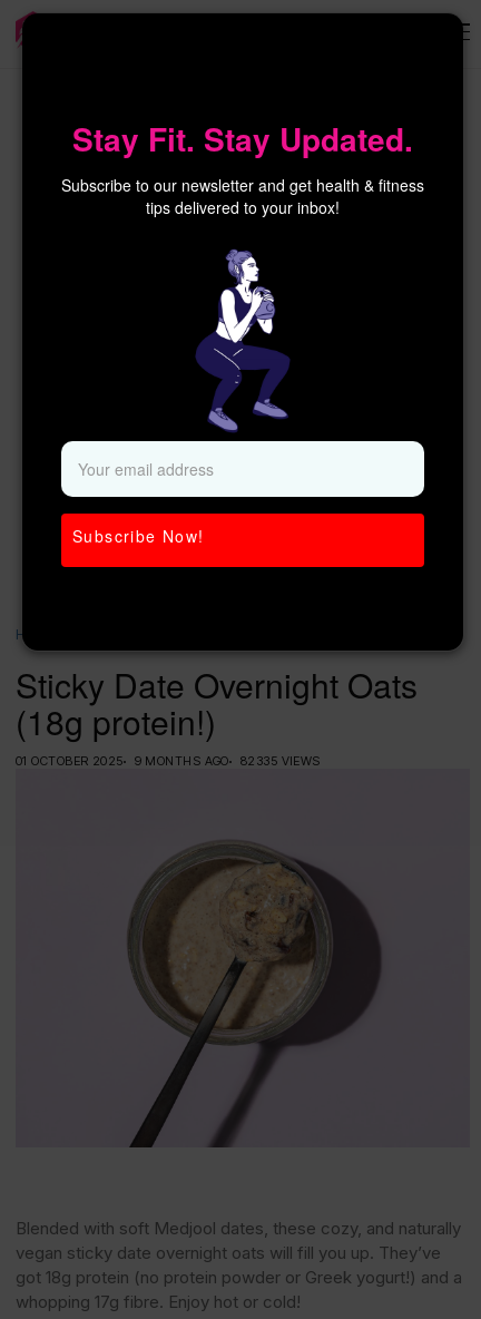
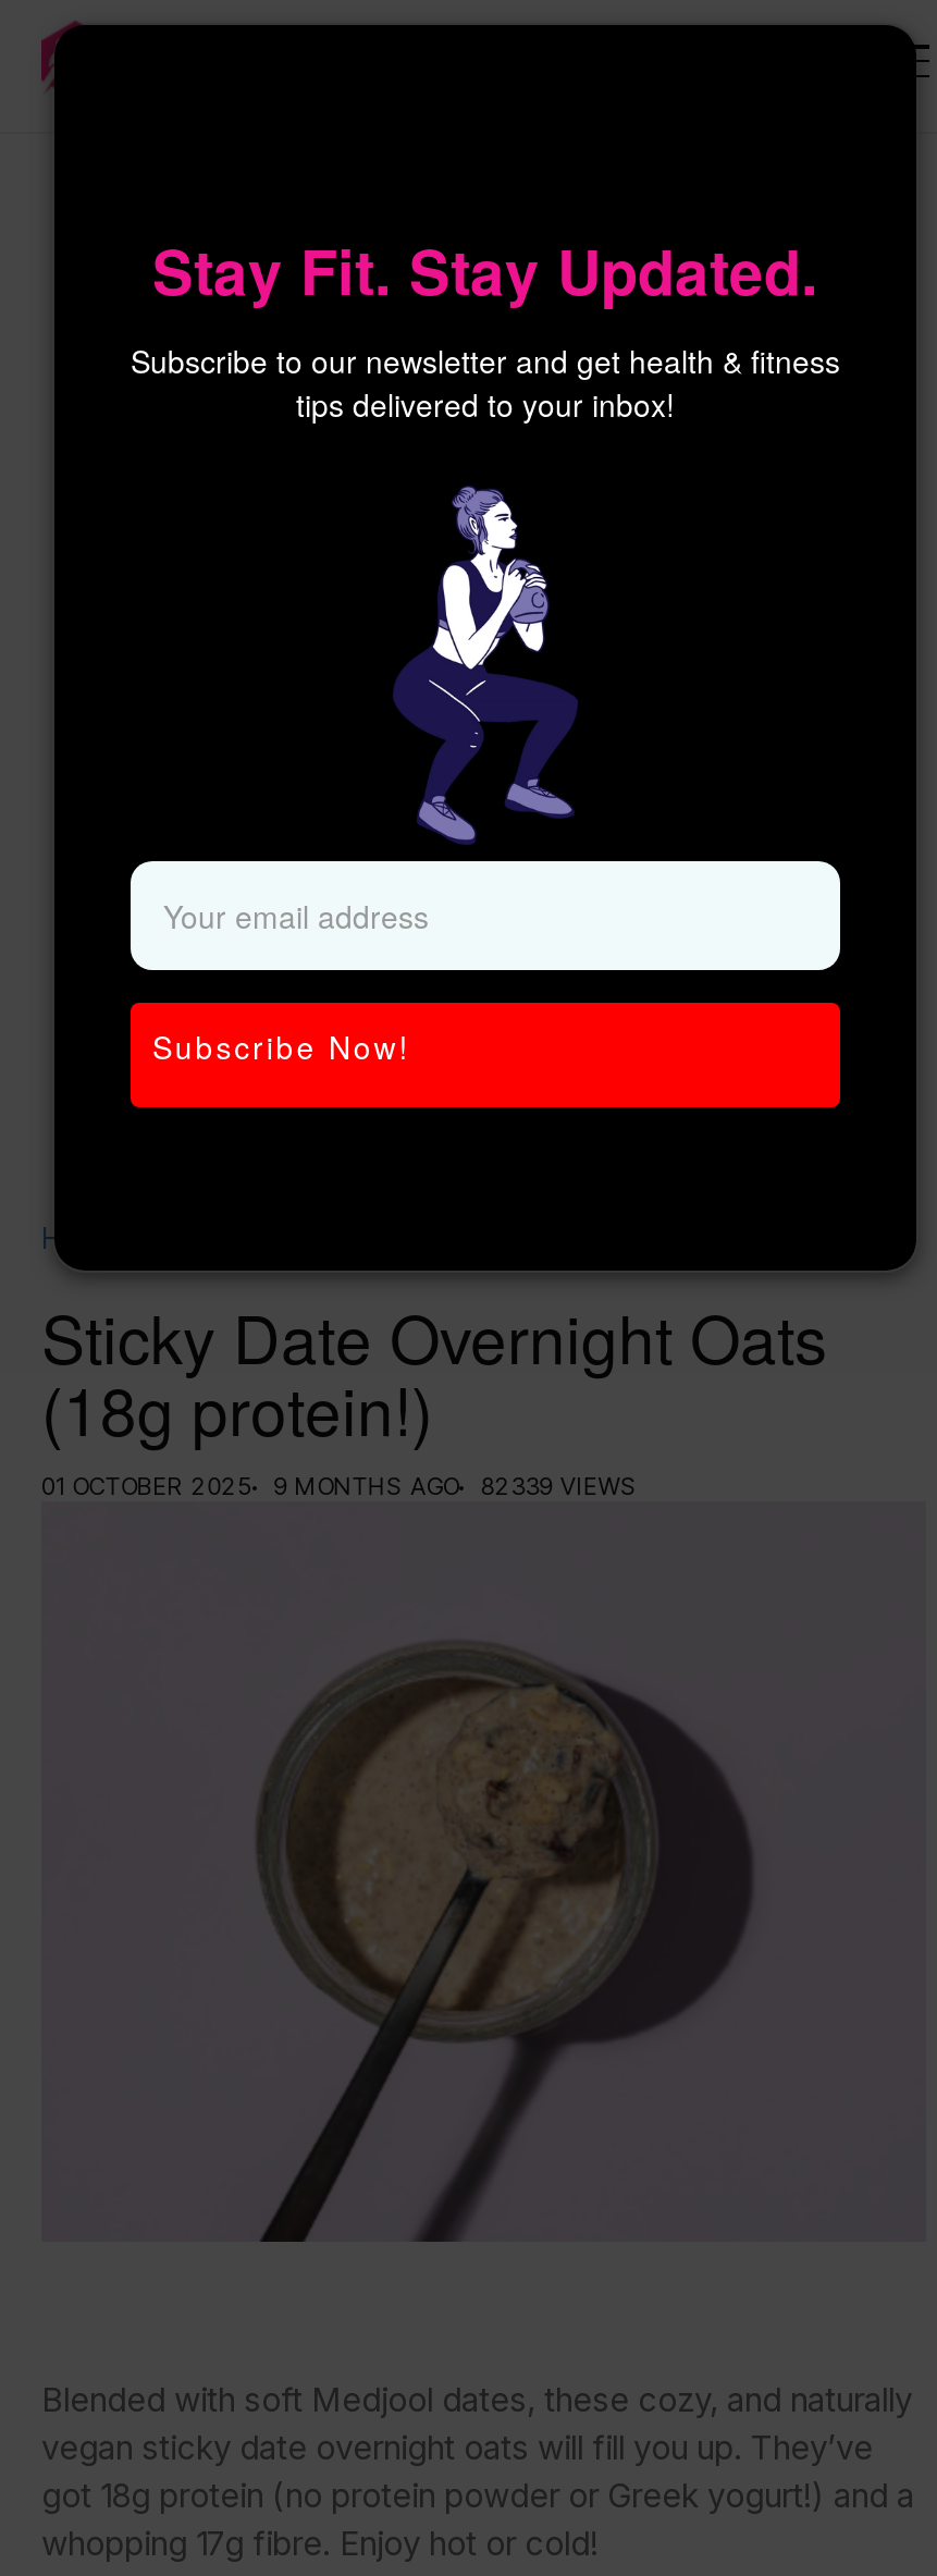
[16,753,320,769] 01 OCTOBER 2025 9 MONTHS AGO 82335 VIEWS -> [41,1471,637,1501] 01 OCTOBER 2025 9 MONTHS AGO 82339 VIEWS

